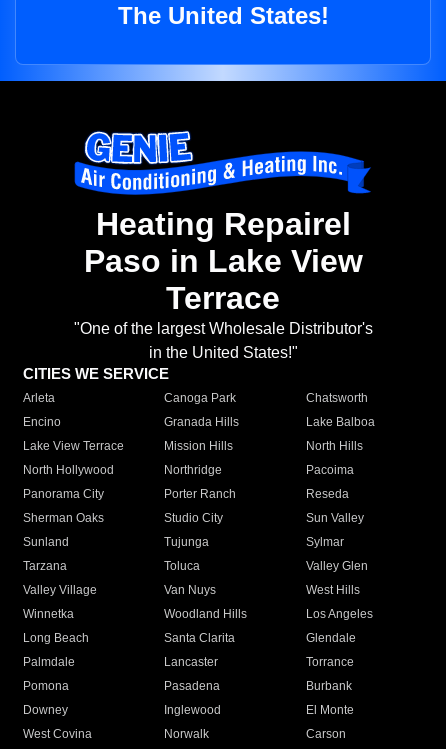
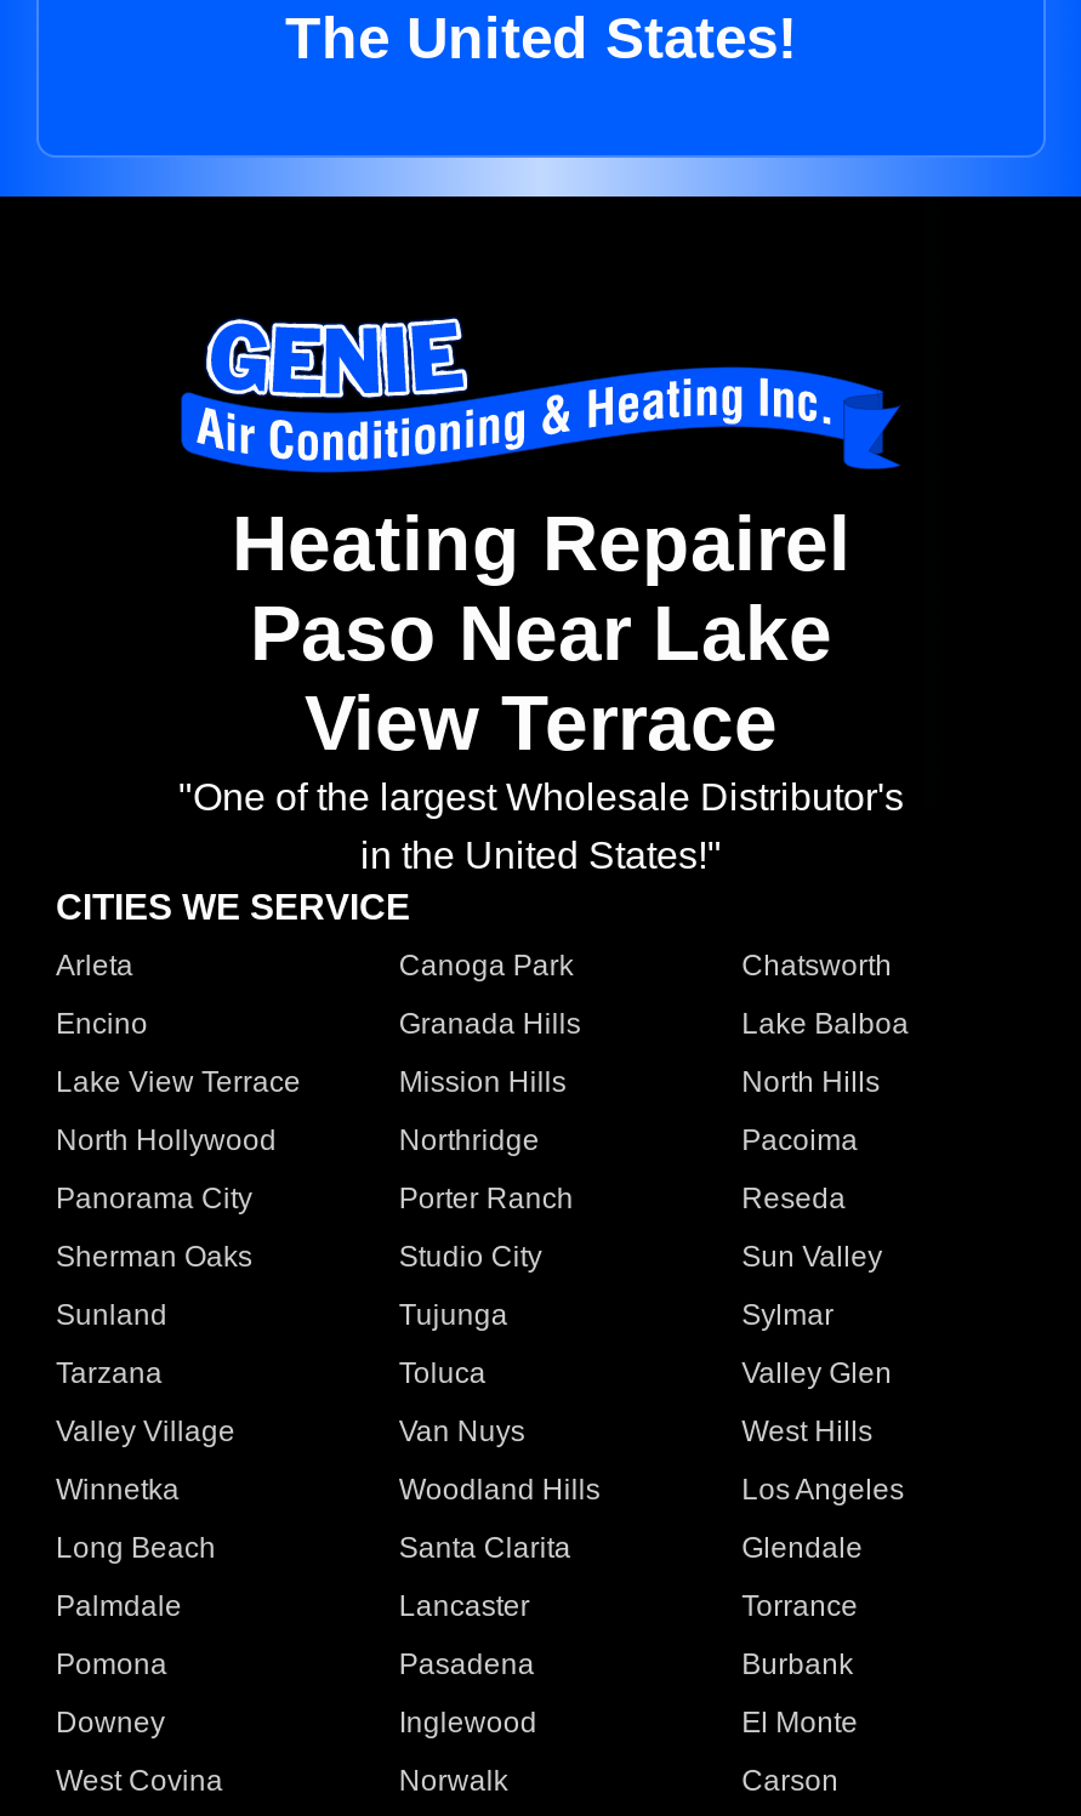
[83,243,362,316] Paso in Lake View | Terrace -> [250,590,832,767] Paso Near Lake | View Terrace

